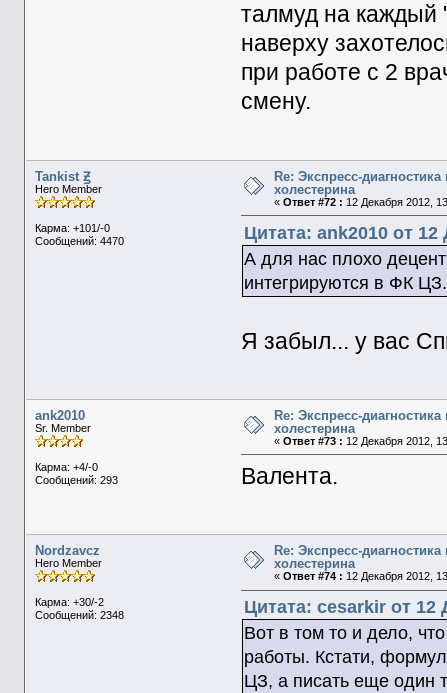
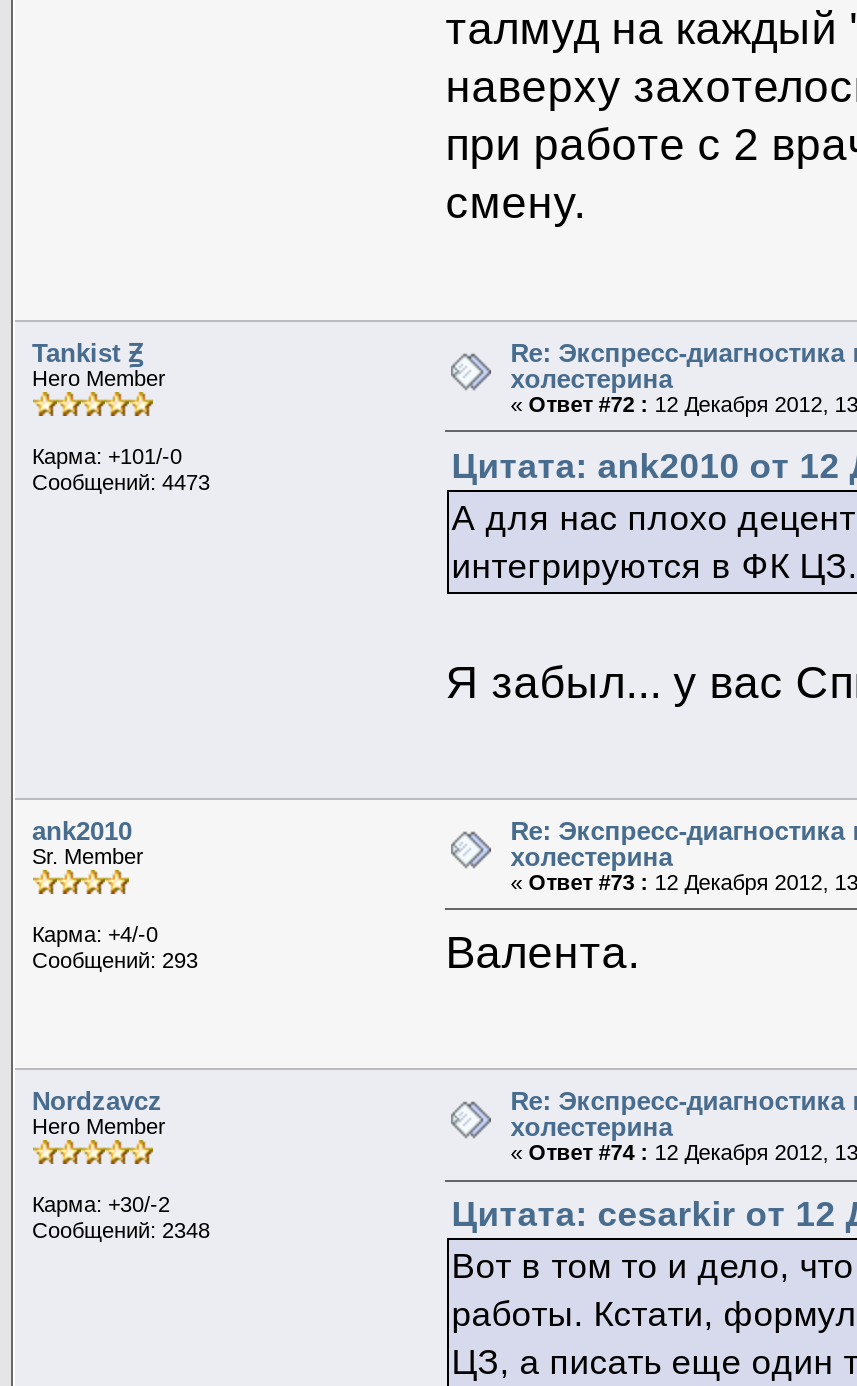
[34,235,123,247] Сообщений: 4470 -> [32,469,210,493] Сообщений: 4473

